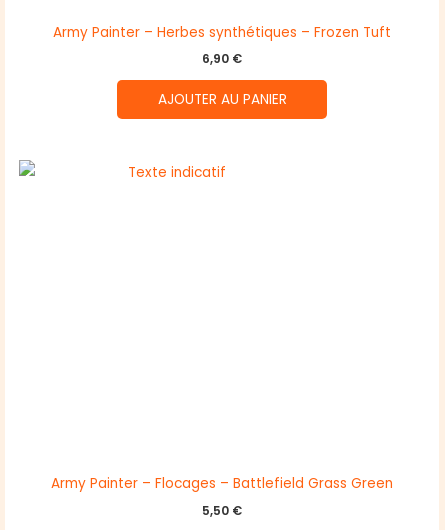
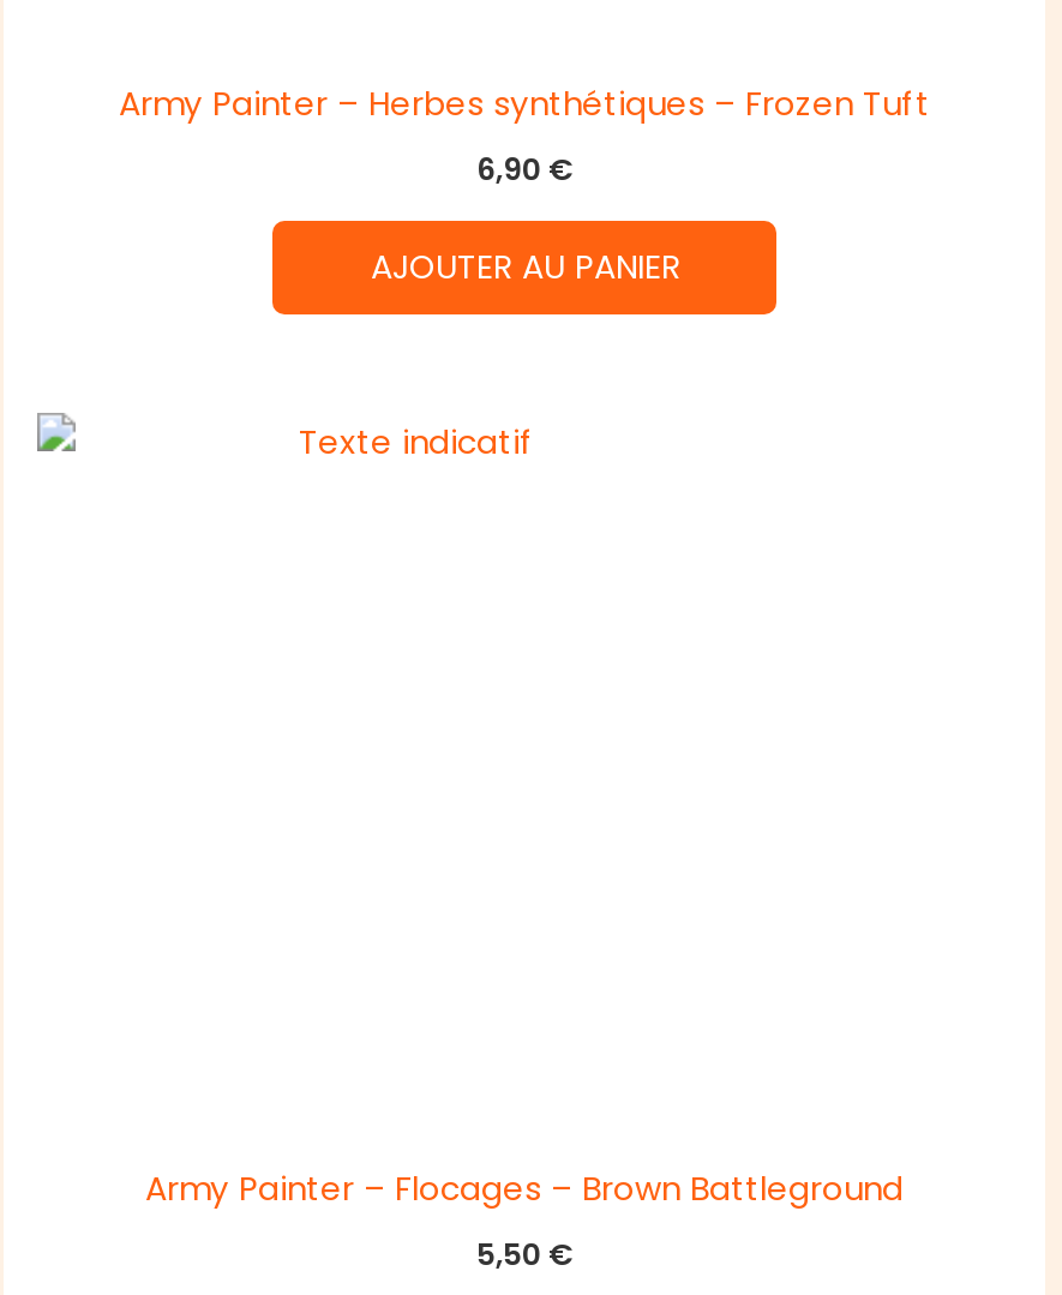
[51,474,393,493] Army Painter – Flocages – Battlefield Grass Green -> [145,1167,904,1213] Army Painter – Flocages – Brown Battleground

